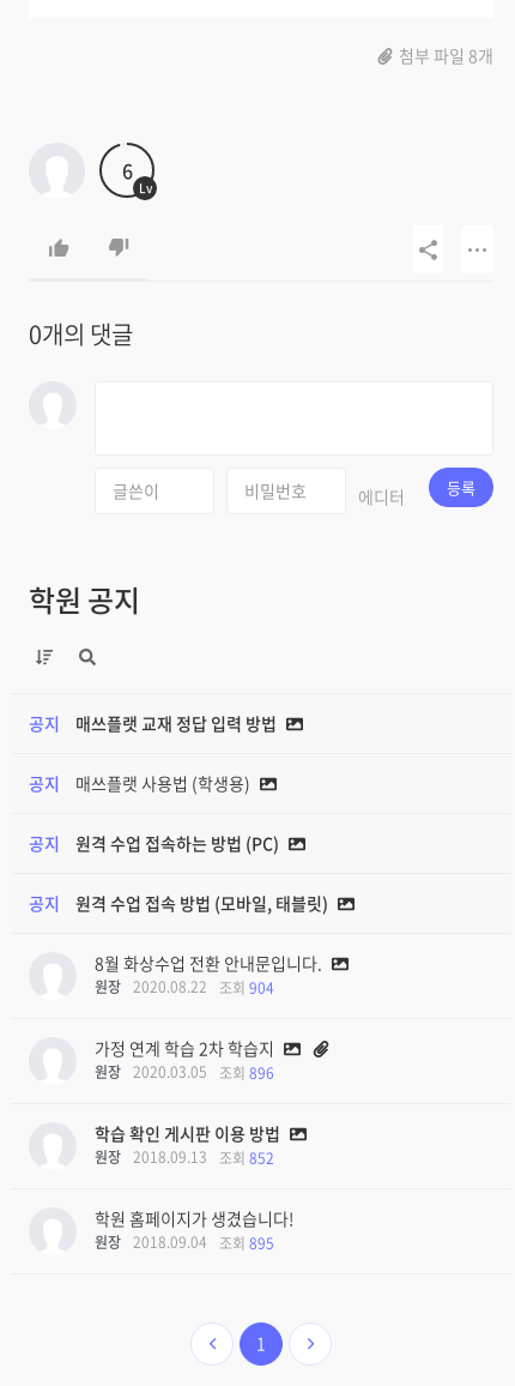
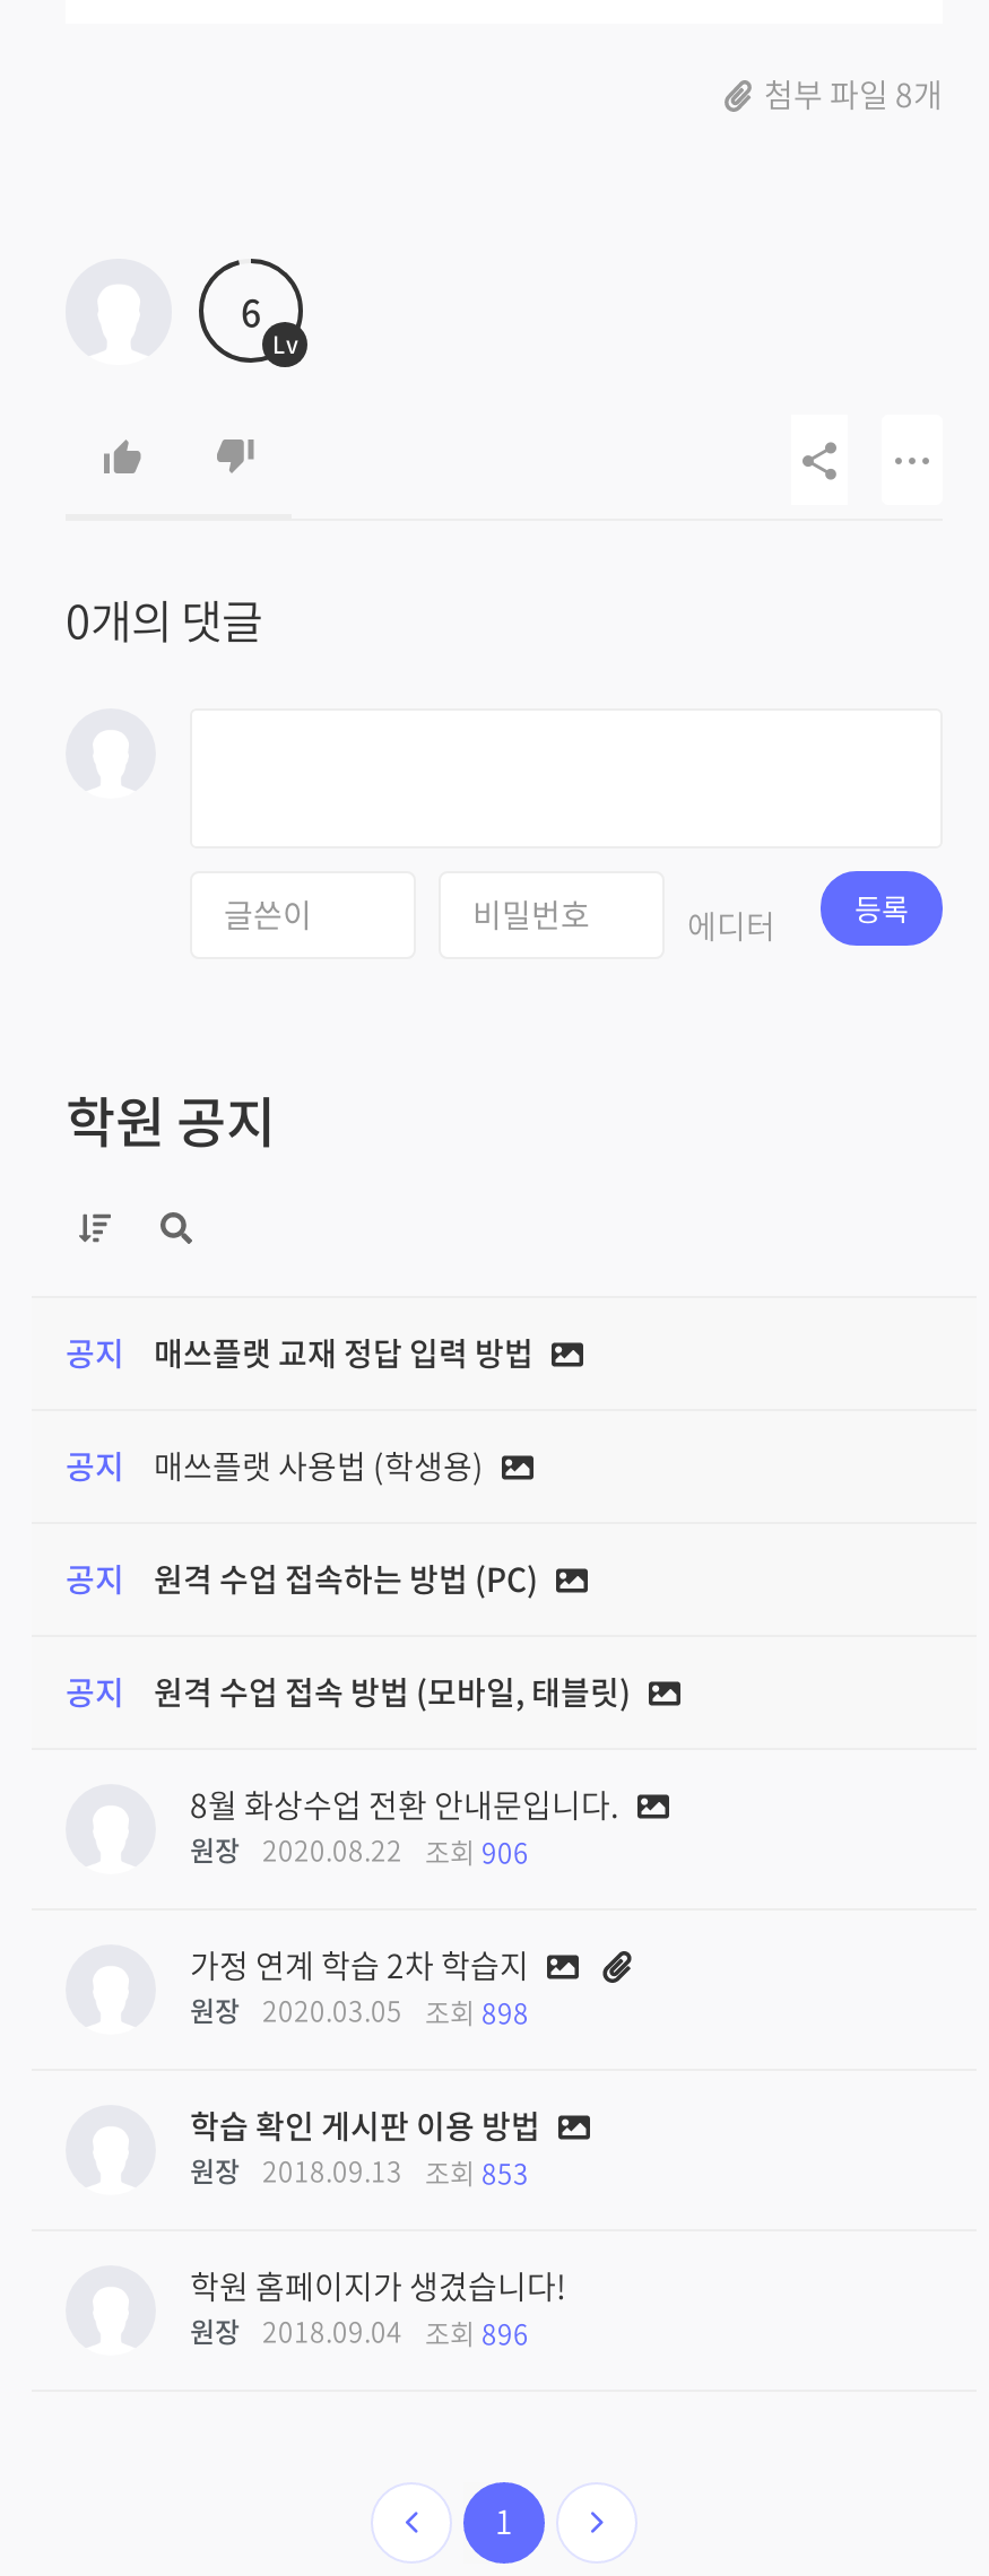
[95,977,274,999] 원장 2020.08.22 조회 904 -> [190,1830,529,1872] 원장 2020.08.22 조회 906
[95,1062,274,1084] 원장 2020.03.05 조회 896 -> [190,1991,529,2033] 원장 2020.03.05 조회 898
[95,1147,274,1169] 원장 2018.09.13 조회 852 -> [190,2151,529,2193] 원장 2018.09.13 조회 853
[95,1232,274,1254] 원장 2018.09.04 조회 895 -> [190,2312,529,2353] 원장 2018.09.04 조회 896

